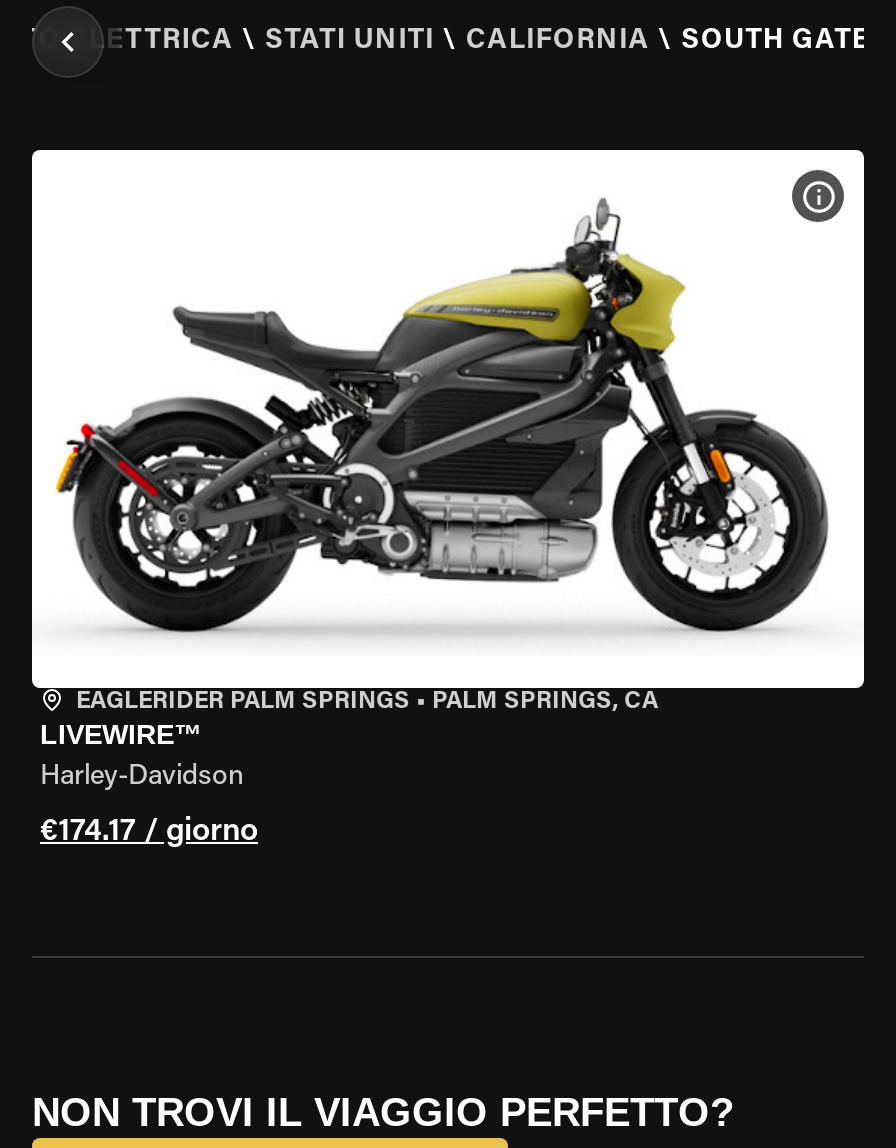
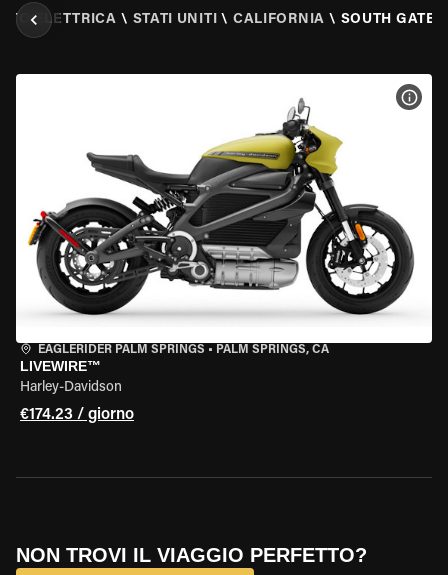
[40,816,258,848] €174.17 / giorno -> [20,407,134,423] €174.23 / giorno

